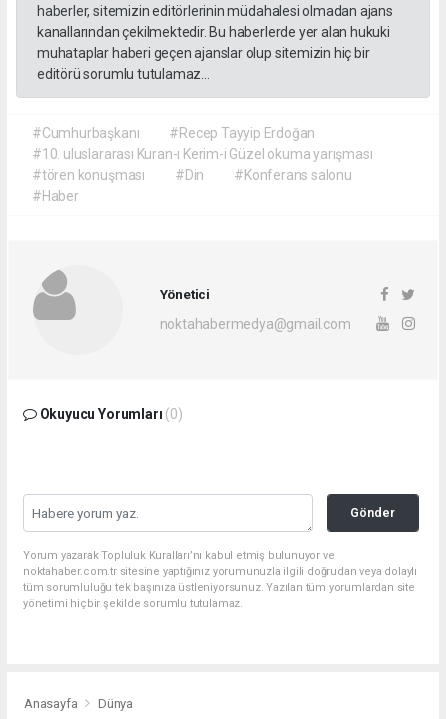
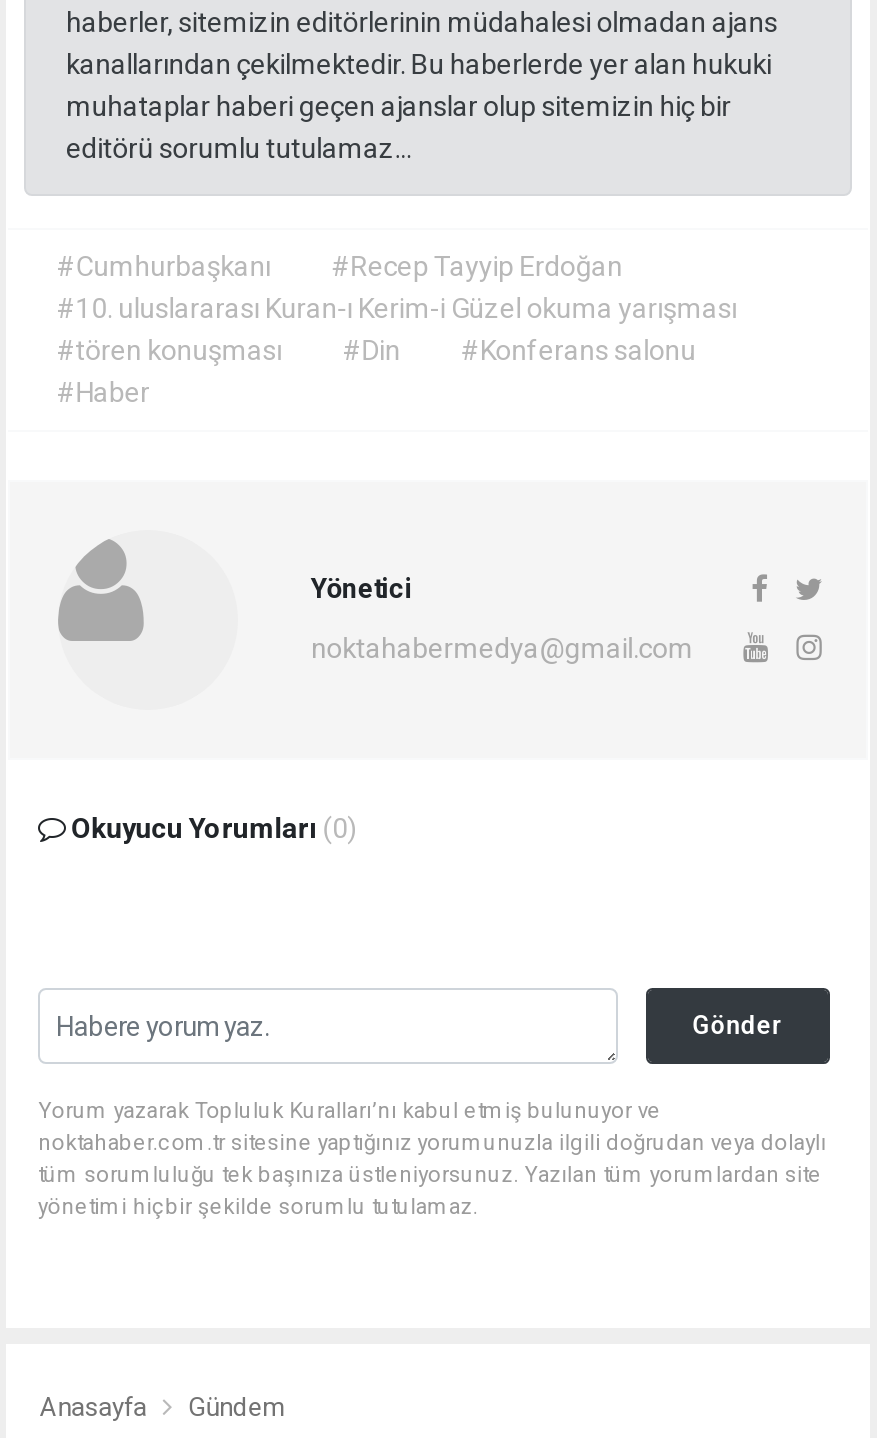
[98,696,133,711] Dünya -> [188,1392,284,1422] Gündem

